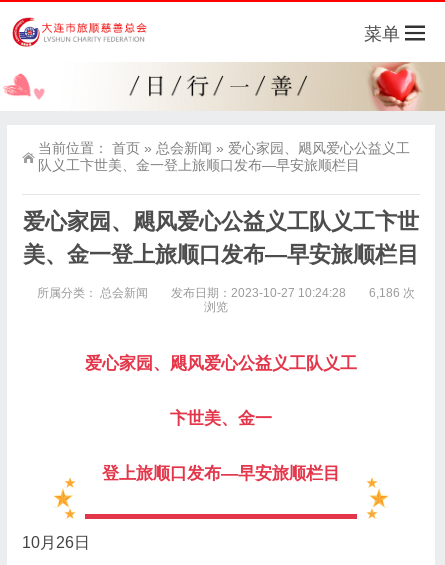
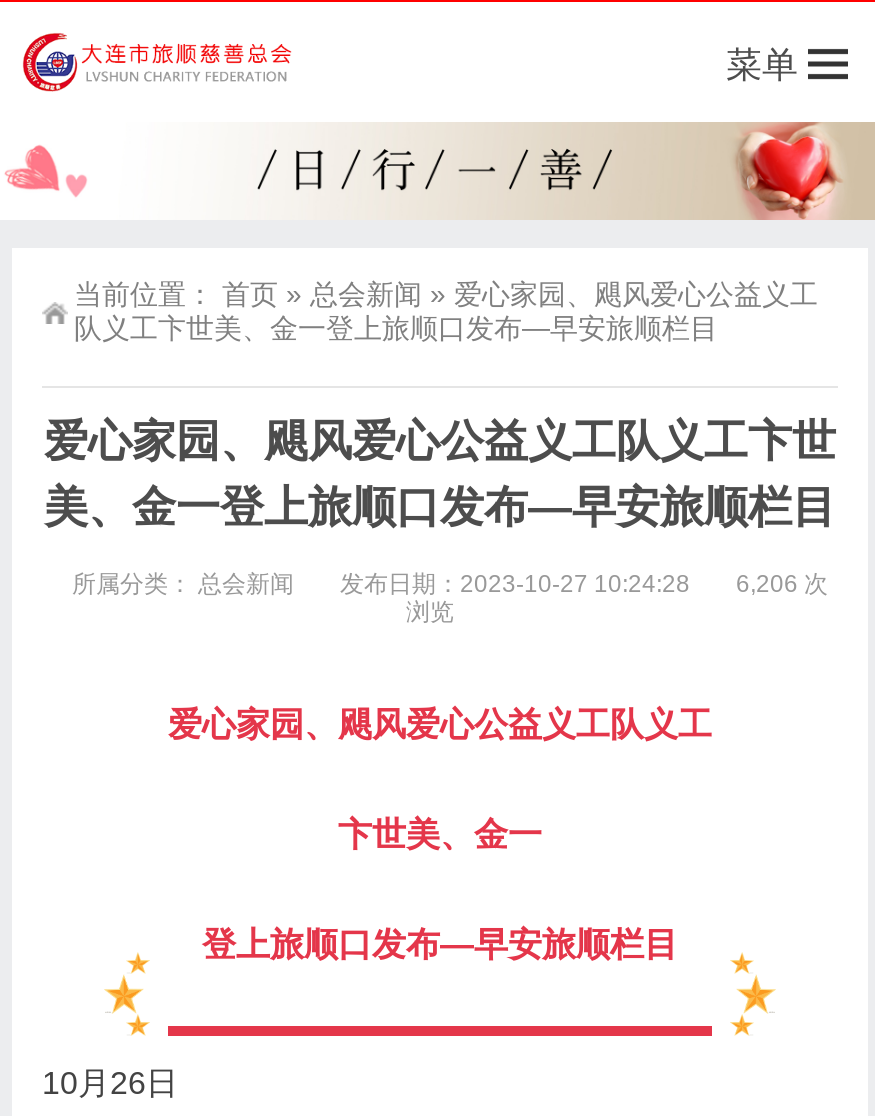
[37,286,415,300] 所属分类： 总会新闻 发布日期：2023-10-27 10:24:28 6,186 次 -> [72,570,828,598] 所属分类： 总会新闻 发布日期：2023-10-27 10:24:28 6,206 次

